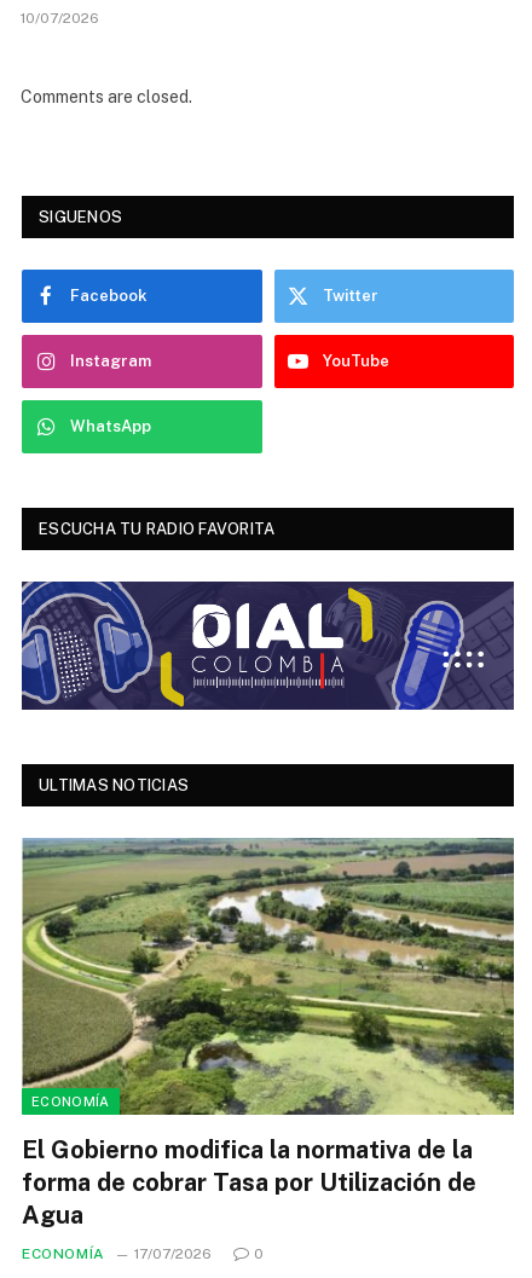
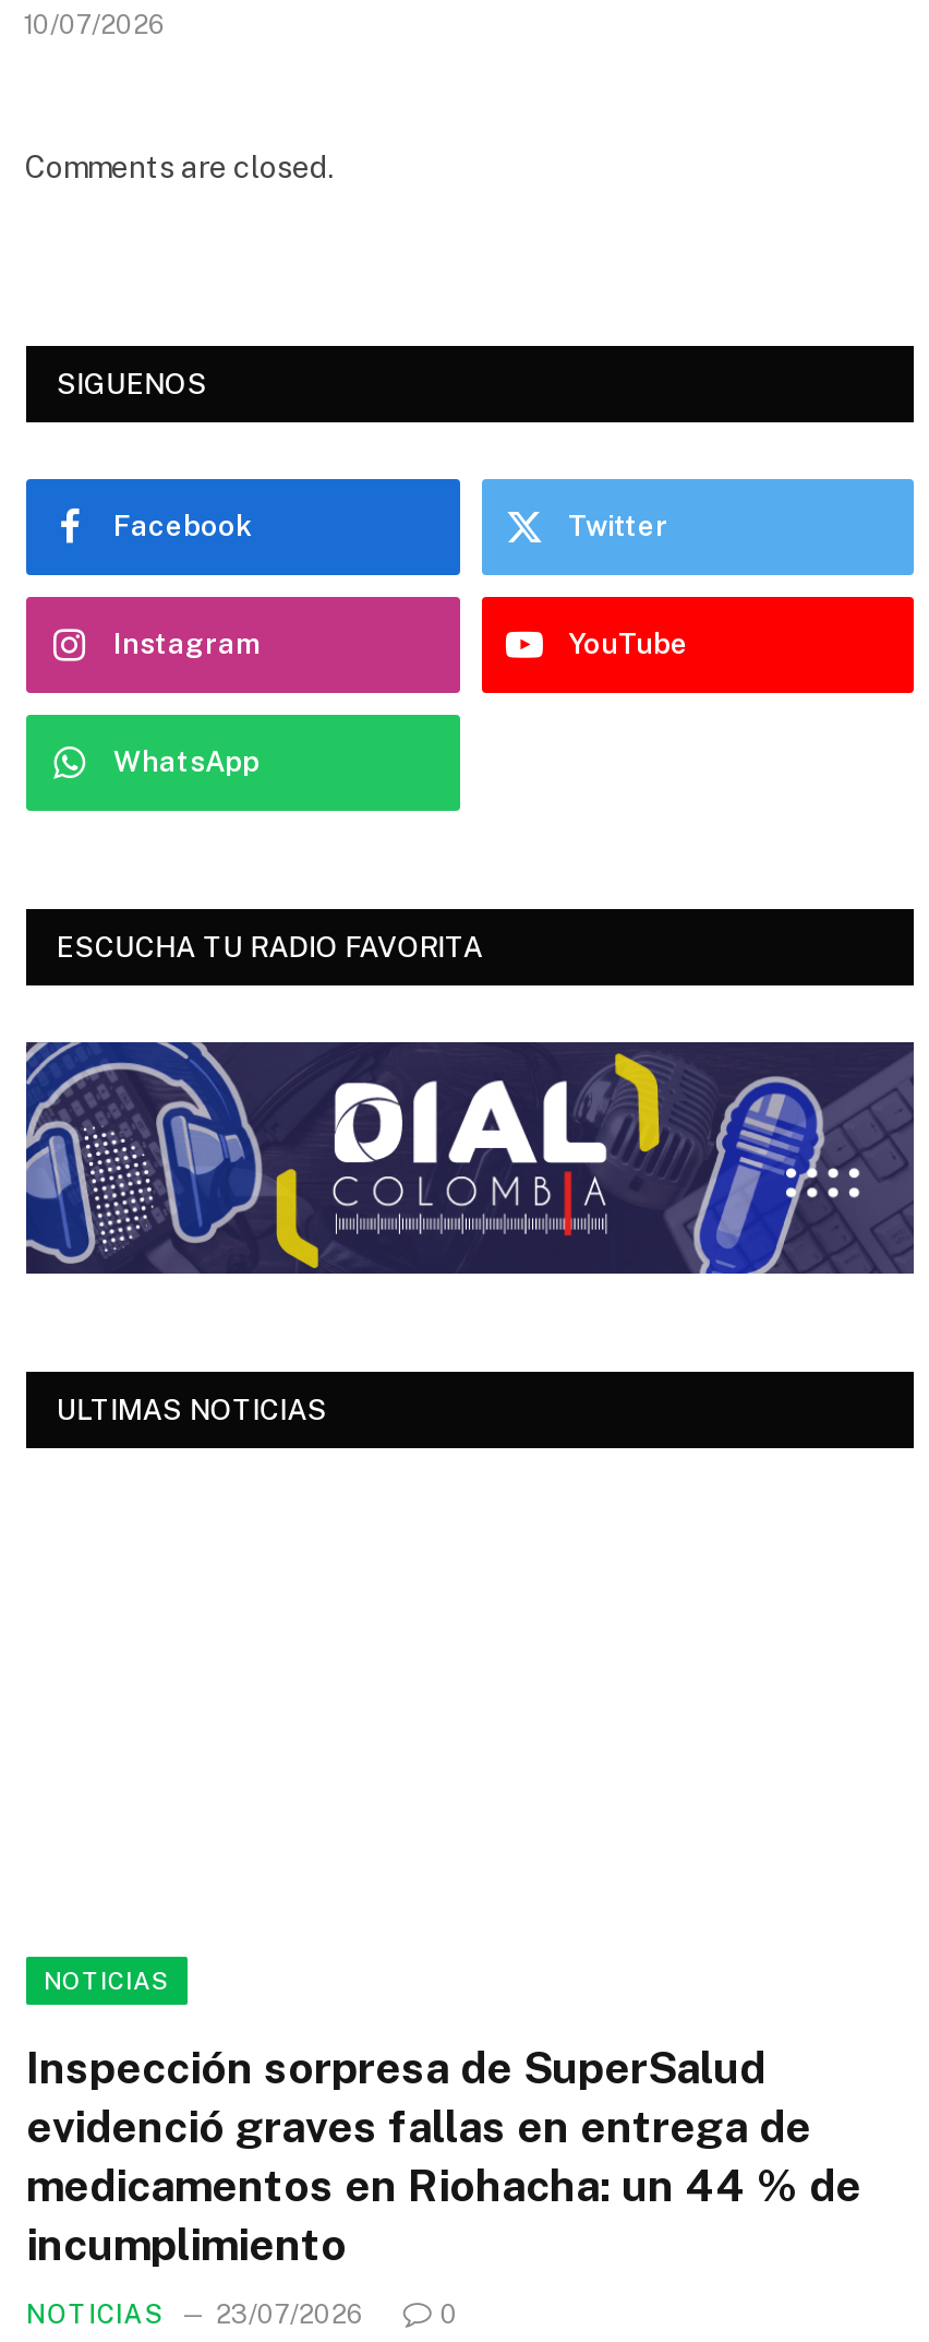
[21,837,515,1116] [image] -> none
[31,1095,110,1109] ECONOMÍA -> [44,1969,169,1995] NOTICIAS
[22,1136,476,1230] El Gobierno modifica la normativa de la | forma de cobrar Tasa por Utilización de | Agua -> [26,2043,861,2272] Inspección sorpresa de SuperSalud | evidenció graves fallas en entrega de | medicamentos en Riohacha: un 44 % de | incumplimiento
[22,1246,211,1263] ECONOMÍA | 17/07/2026 -> [26,2300,364,2331] NOTICIAS | 23/07/2026

